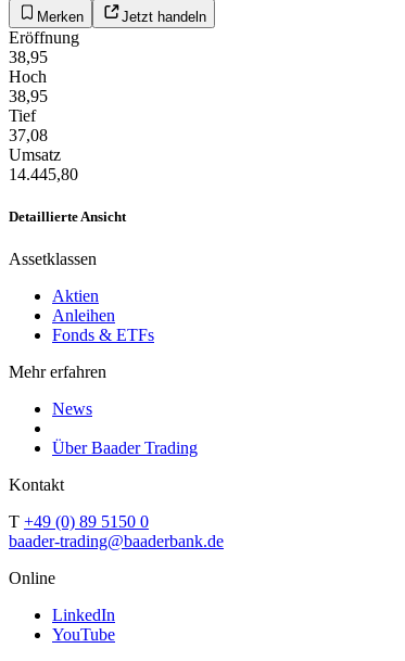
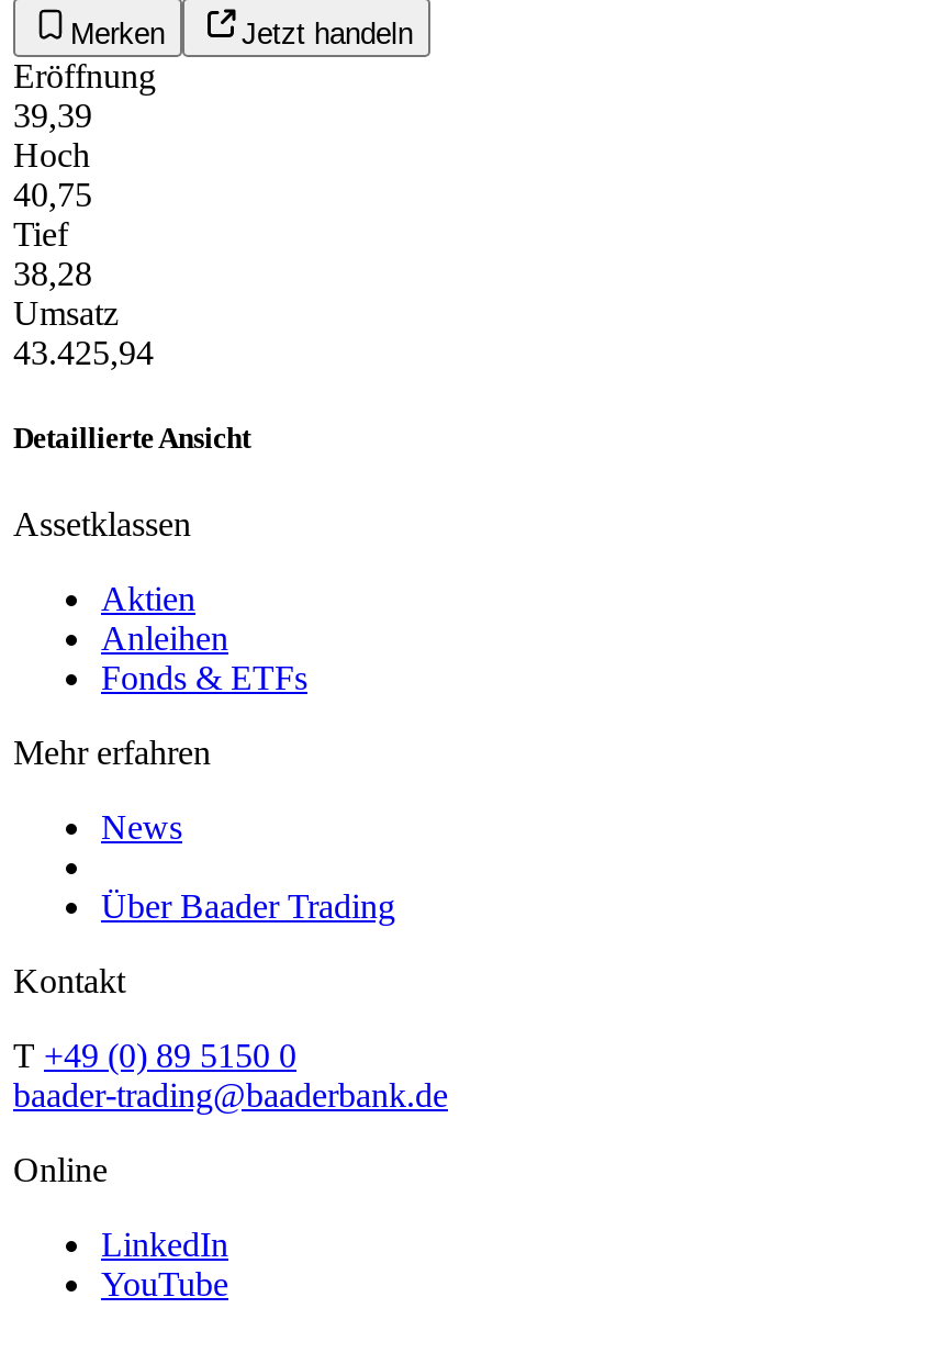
[9,48,48,66] 38,95 -> [13,97,92,134] 39,39
[9,87,48,105] 38,95 -> [13,176,92,213] 40,75
[9,126,48,144] 37,08 -> [13,255,92,292] 38,28
[9,165,78,184] 14.445,80 -> [13,334,154,371] 43.425,94

